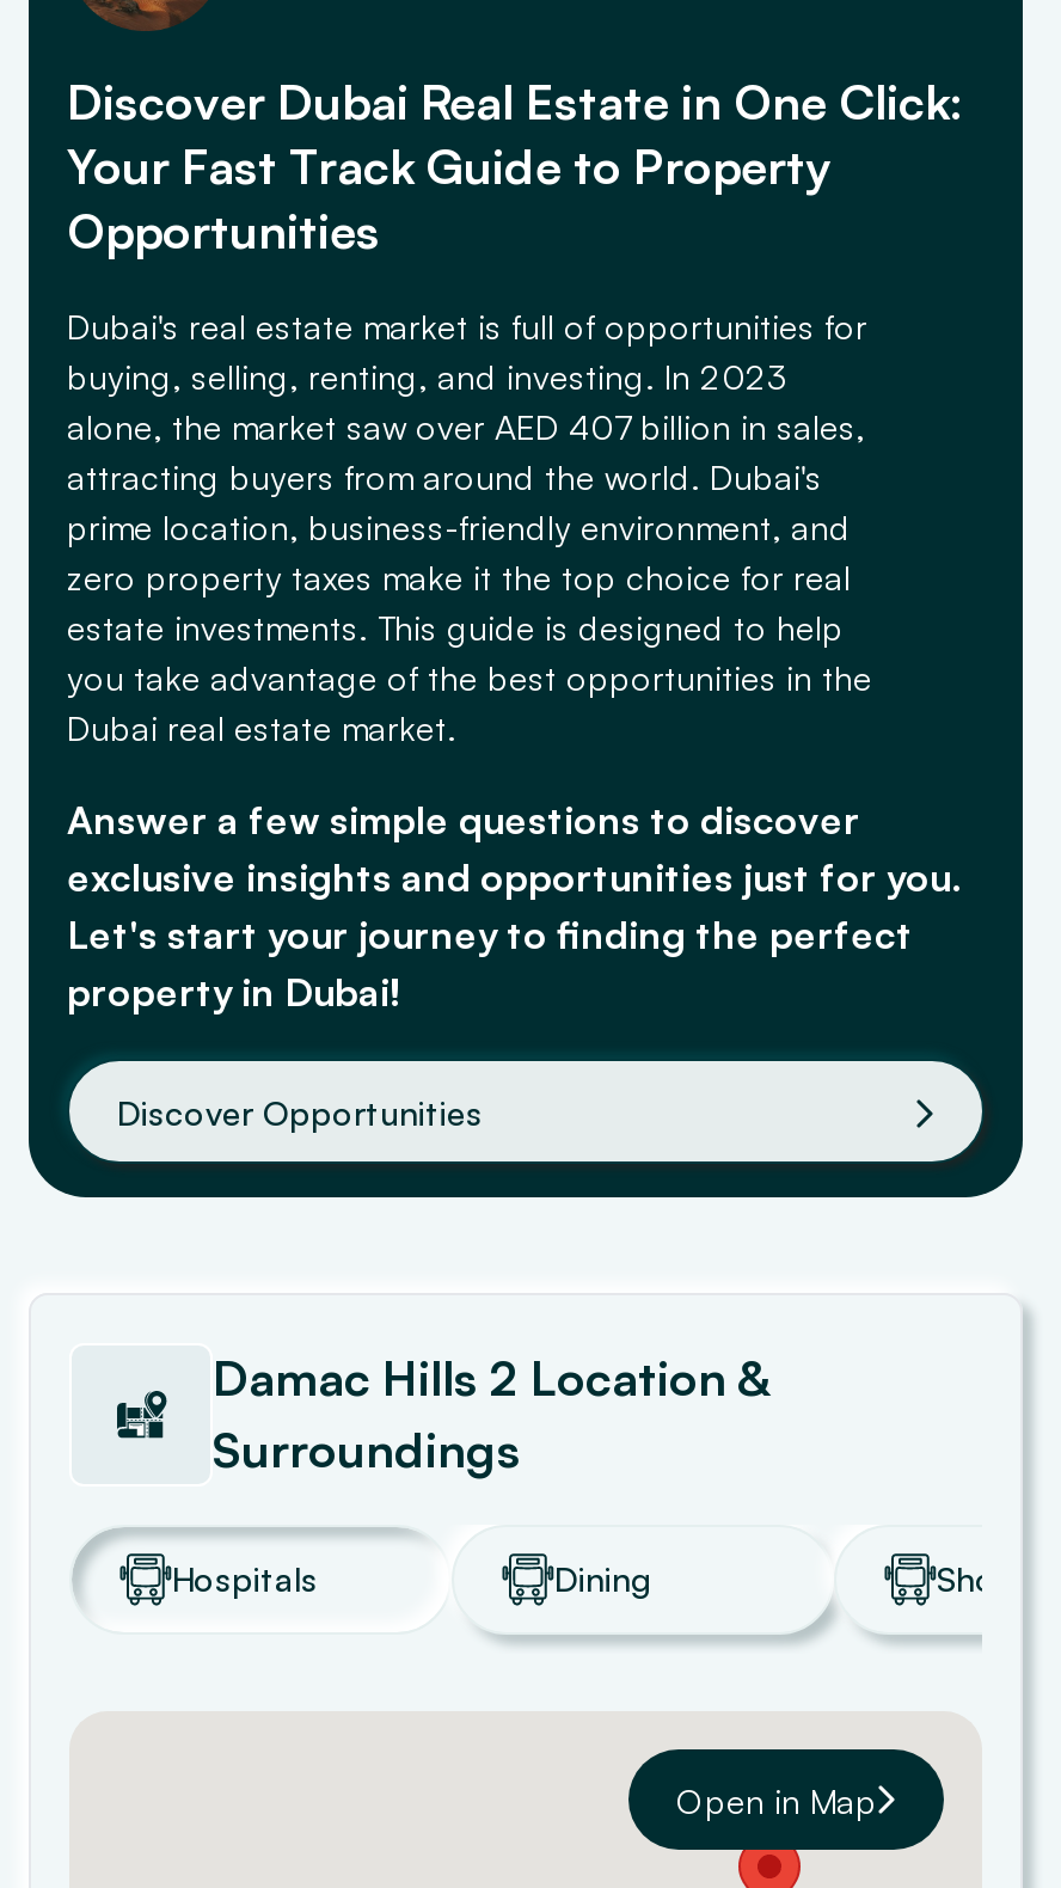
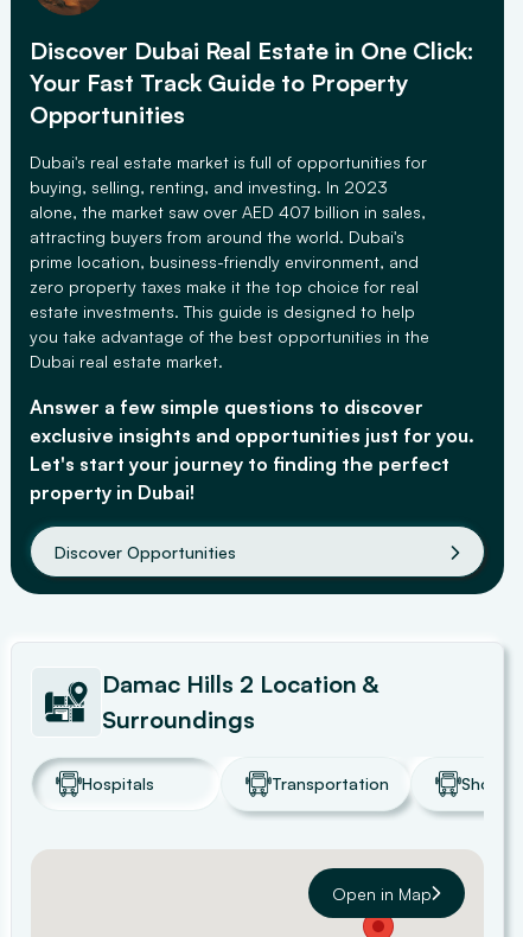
[98,1374,182,1455] [image] -> [44,681,89,724] [image]
[554,1559,652,1600] Dining -> [272,774,389,794] Transportation

